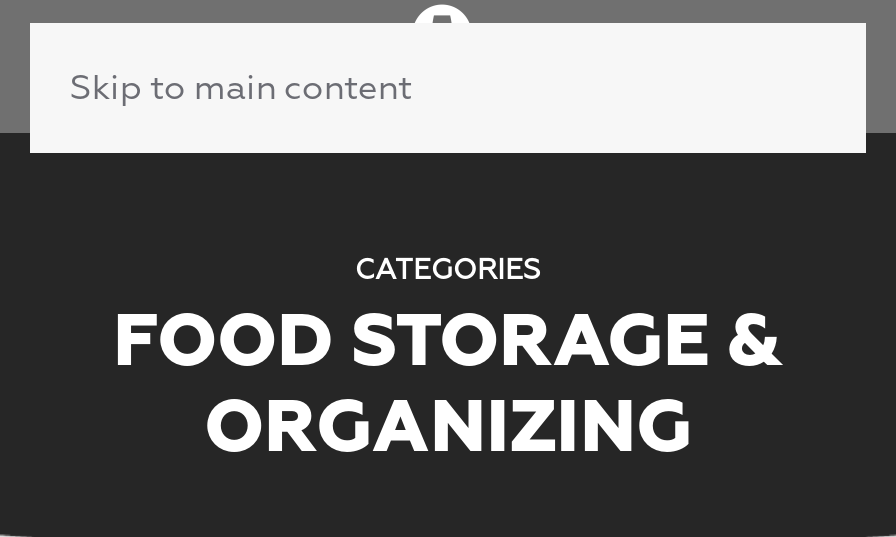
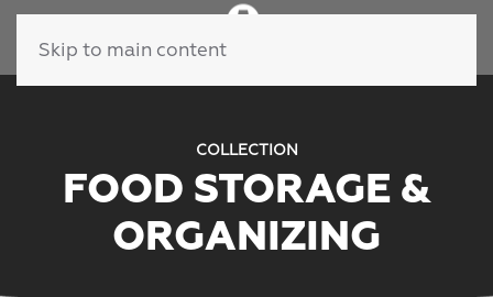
[355,253,541,287] CATEGORIES -> [195,141,298,159] COLLECTION

